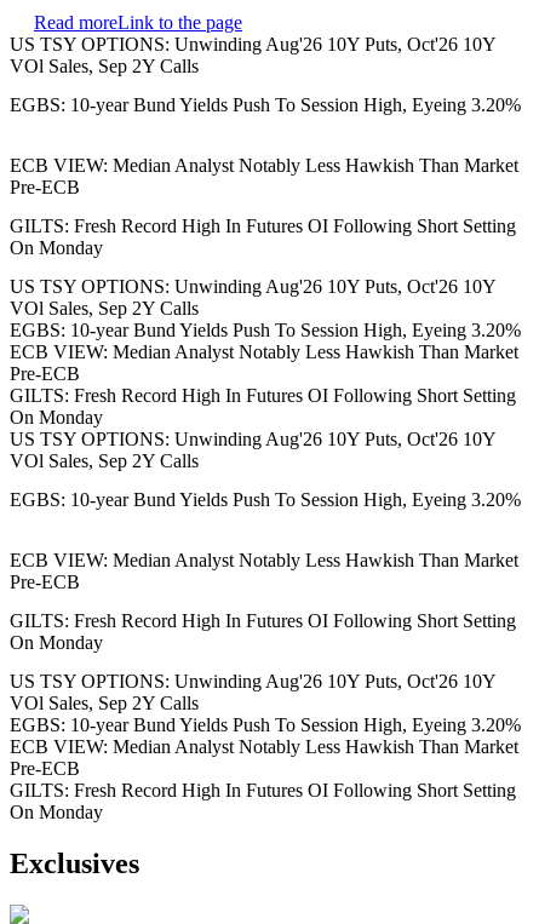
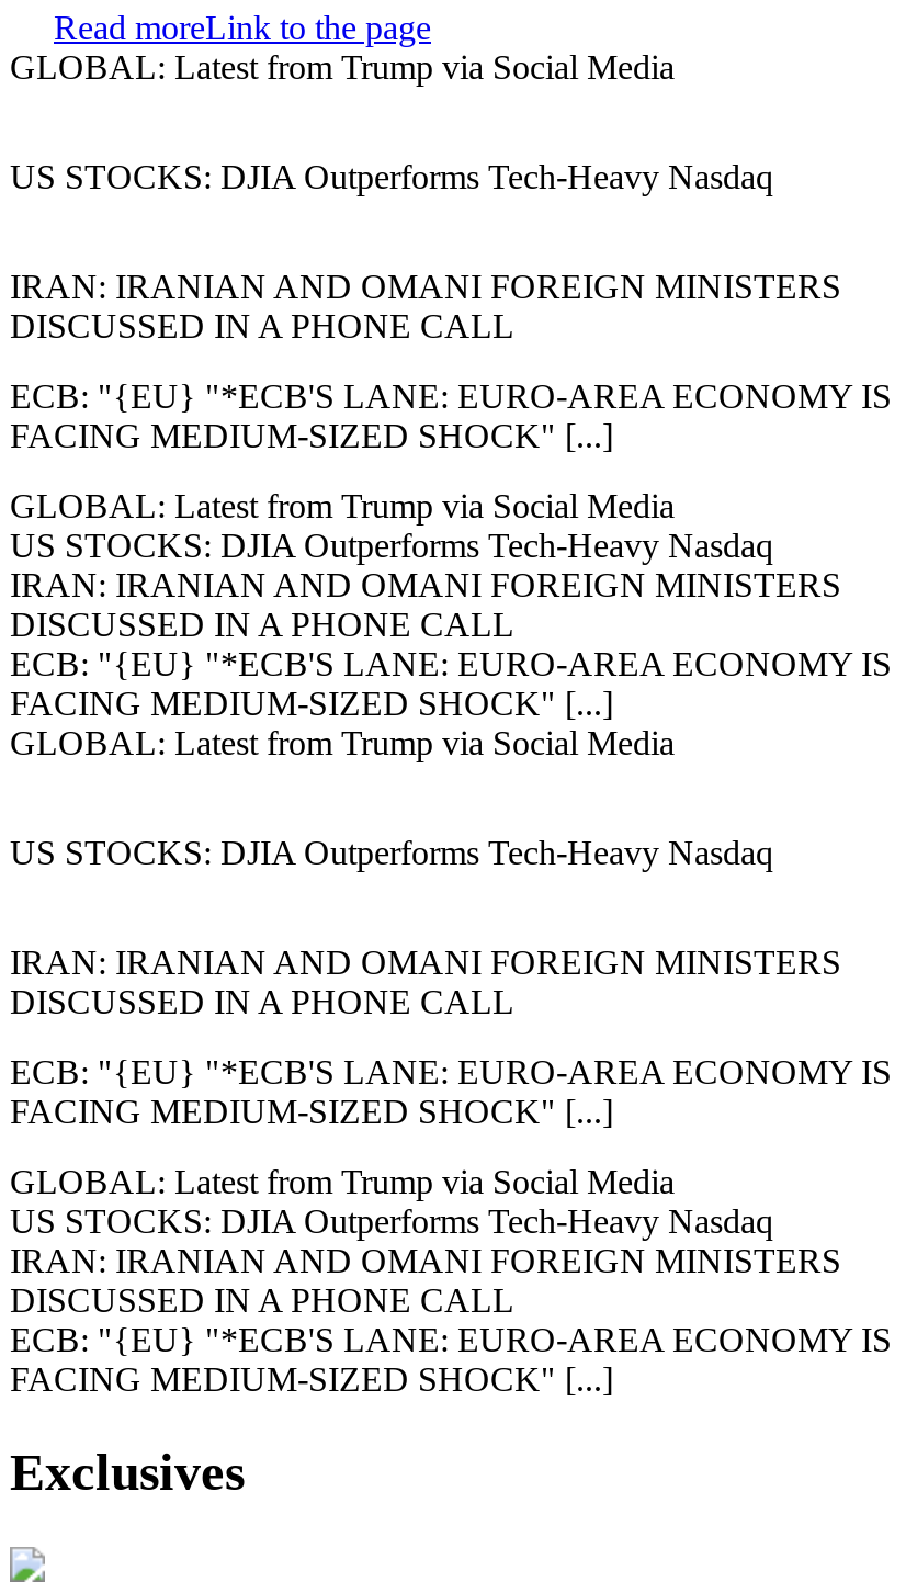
[10,34,495,77] US TSY OPTIONS: Unwinding Aug'26 10Y Puts, Oct'26 10Y | VOl Sales, Sep 2Y Calls -> [10,49,675,86] GLOBAL: Latest from Trump via Social Media
[10,95,521,115] EGBS: 10-year Bund Yields Push To Session High, Eyeing 3.20% -> [10,158,773,196] US STOCKS: DJIA Outperforms Tech-Heavy Nasdaq
[10,155,518,198] ECB VIEW: Median Analyst Notably Less Hawkish Than Market | Pre-ECB -> [10,268,841,345] IRAN: IRANIAN AND OMANI FOREIGN MINISTERS | DISCUSSED IN A PHONE CALL
[10,216,516,258] GILTS: Fresh Record High In Futures OI Following Short Setting | On Monday -> [10,378,892,455] ECB: "{EU} "*ECB'S LANE: EURO-AREA ECONOMY IS | FACING MEDIUM-SIZED SHOCK" [...]
[10,276,521,471] US TSY OPTIONS: Unwinding Aug'26 10Y Puts, Oct'26 10Y | VOl Sales, Sep 2Y Calls | EGBS: 10-year Bund Yields Push To Session High, Eyeing 3.20% | ECB VIEW: Median Analyst Notably Less Hawkish Than Market | Pre-ECB | GILTS: Fresh Record High In Futures OI Following Short Setting | On Monday | US TSY OPTIONS: Unwinding Aug'26 10Y Puts, Oct'26 10Y | VOl Sales, Sep 2Y Calls -> [10,488,892,762] GLOBAL: Latest from Trump via Social Media | US STOCKS: DJIA Outperforms Tech-Heavy Nasdaq | IRAN: IRANIAN AND OMANI FOREIGN MINISTERS | DISCUSSED IN A PHONE CALL | ECB: "{EU} "*ECB'S LANE: EURO-AREA ECONOMY IS | FACING MEDIUM-SIZED SHOCK" [...] | GLOBAL: Latest from Trump via Social Media
[10,489,521,510] EGBS: 10-year Bund Yields Push To Session High, Eyeing 3.20% -> [10,834,773,872] US STOCKS: DJIA Outperforms Tech-Heavy Nasdaq
[10,550,518,592] ECB VIEW: Median Analyst Notably Less Hawkish Than Market | Pre-ECB -> [10,944,841,1021] IRAN: IRANIAN AND OMANI FOREIGN MINISTERS | DISCUSSED IN A PHONE CALL
[10,611,516,653] GILTS: Fresh Record High In Futures OI Following Short Setting | On Monday -> [10,1054,892,1130] ECB: "{EU} "*ECB'S LANE: EURO-AREA ECONOMY IS | FACING MEDIUM-SIZED SHOCK" [...]
[10,671,521,823] US TSY OPTIONS: Unwinding Aug'26 10Y Puts, Oct'26 10Y | VOl Sales, Sep 2Y Calls | EGBS: 10-year Bund Yields Push To Session High, Eyeing 3.20% | ECB VIEW: Median Analyst Notably Less Hawkish Than Market | Pre-ECB | GILTS: Fresh Record High In Futures OI Following Short Setting | On Monday -> [10,1163,892,1398] GLOBAL: Latest from Trump via Social Media | US STOCKS: DJIA Outperforms Tech-Heavy Nasdaq | IRAN: IRANIAN AND OMANI FOREIGN MINISTERS | DISCUSSED IN A PHONE CALL | ECB: "{EU} "*ECB'S LANE: EURO-AREA ECONOMY IS | FACING MEDIUM-SIZED SHOCK" [...]

